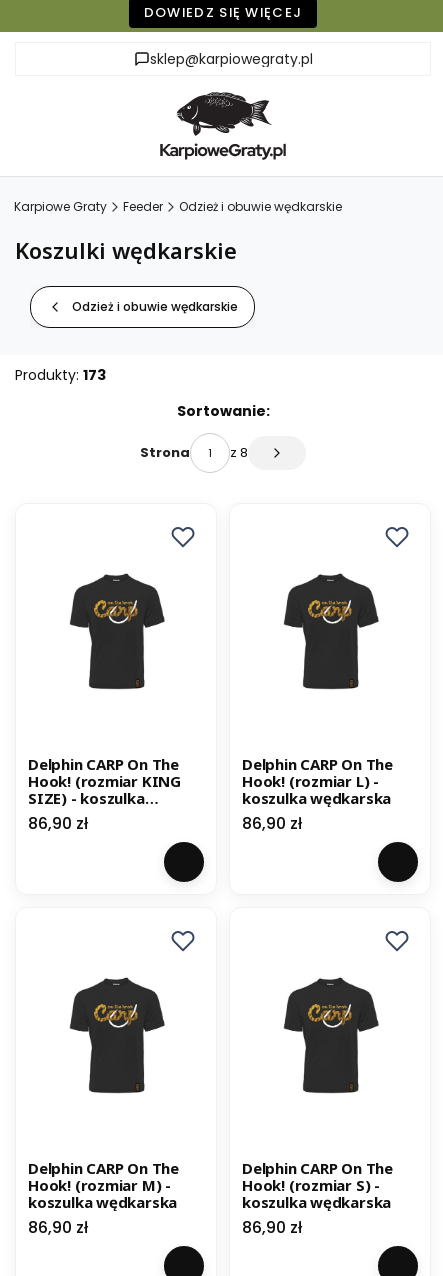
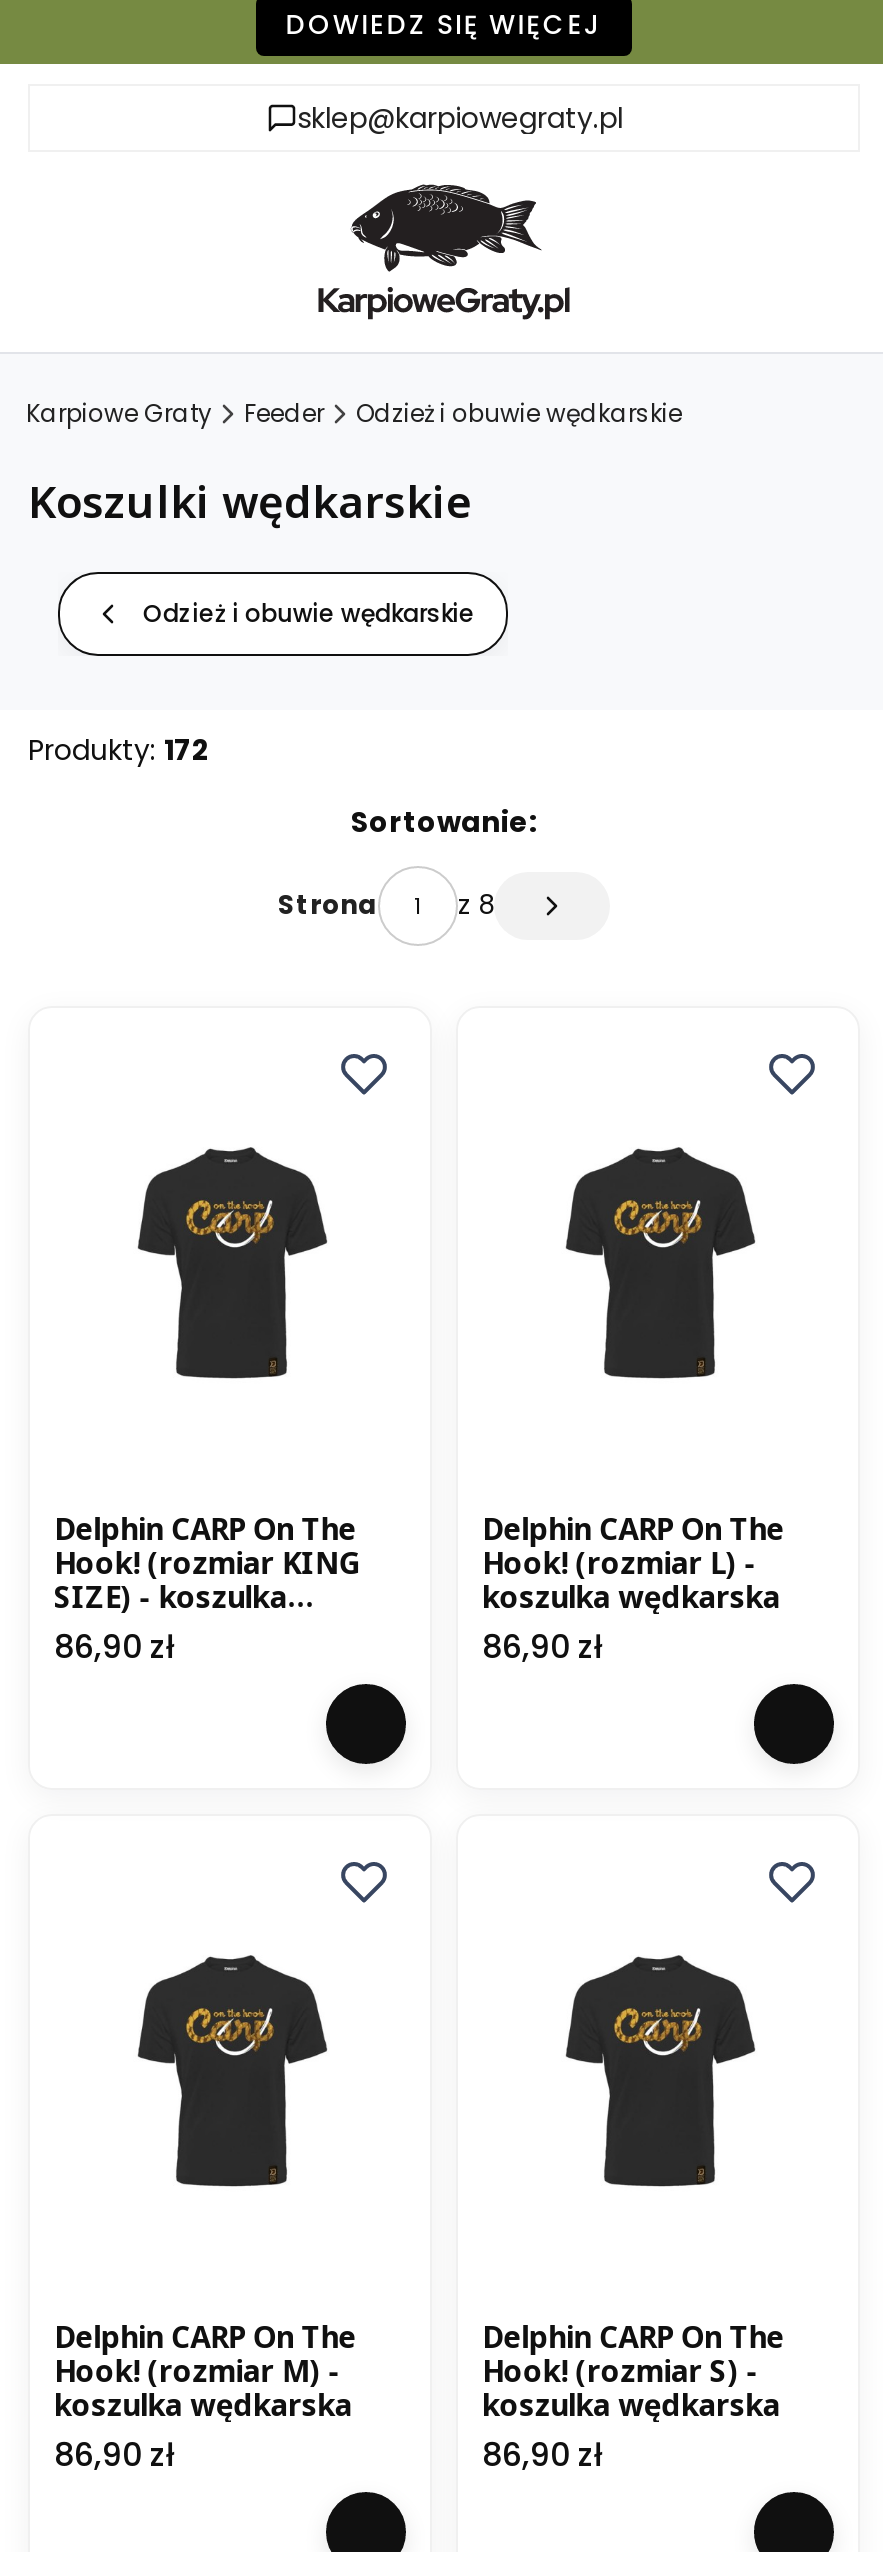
[15,364,106,384] Produkty: 173 -> [28,729,210,769] Produkty: 172

